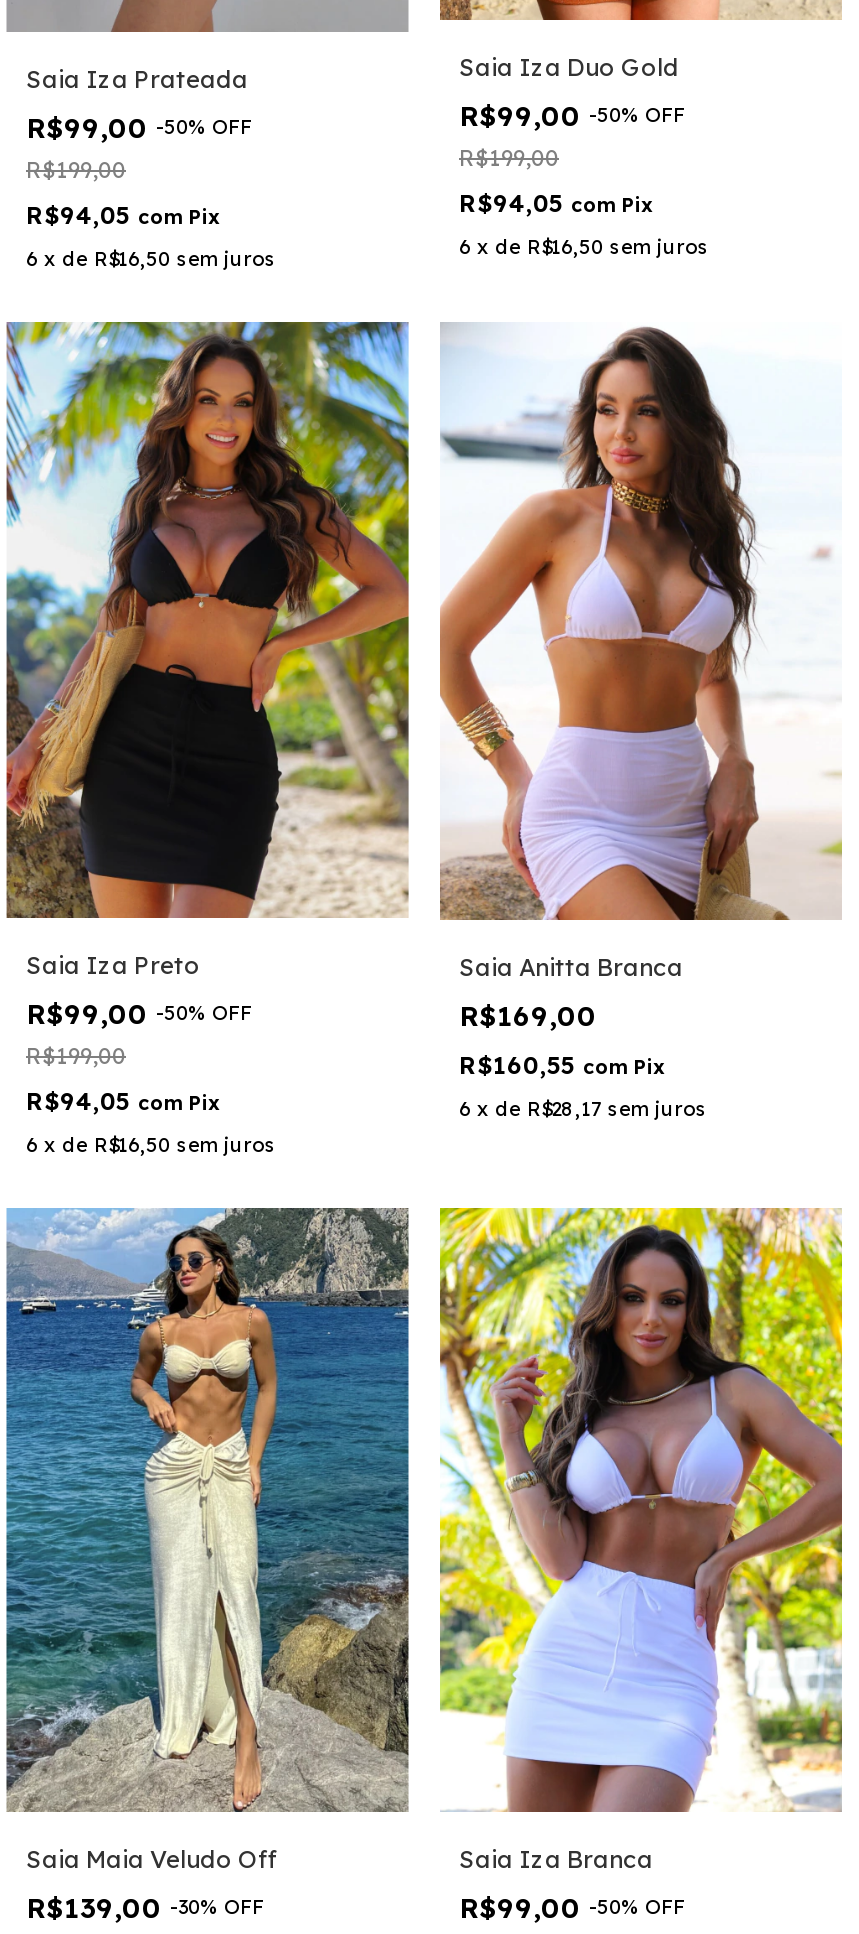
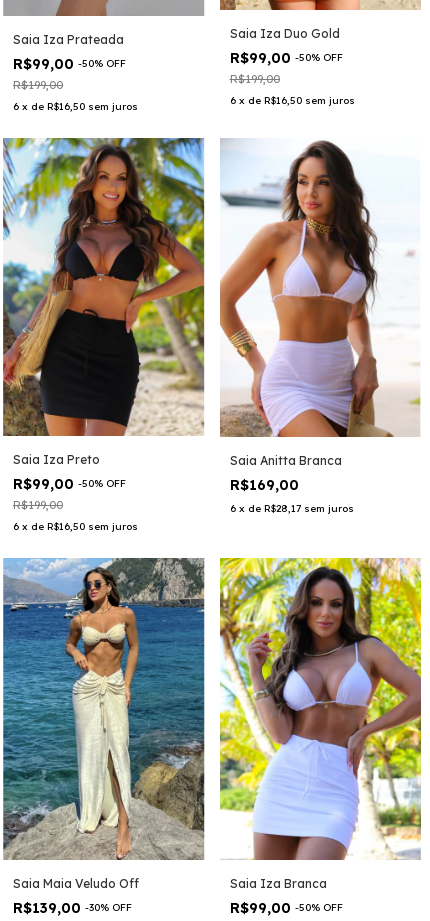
[26,200,220,230] R$94,05 com Pix -> none
[459,188,653,218] R$94,05 com Pix -> none
[459,1050,665,1080] R$160,55 com Pix -> none
[26,1086,220,1116] R$94,05 com Pix -> none

